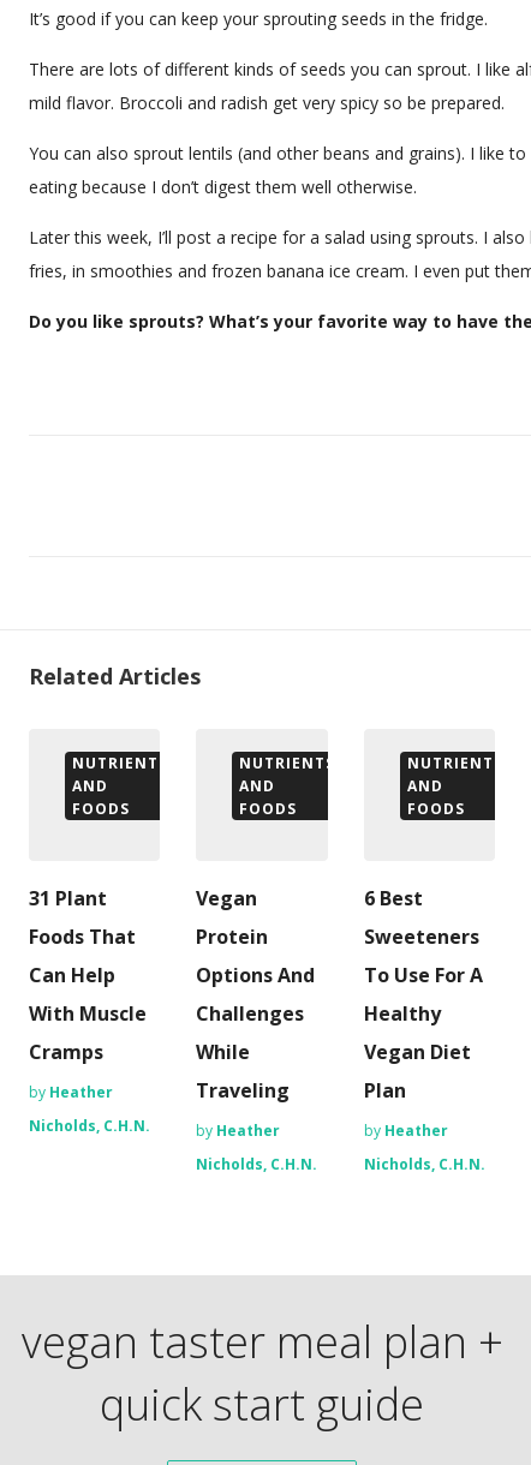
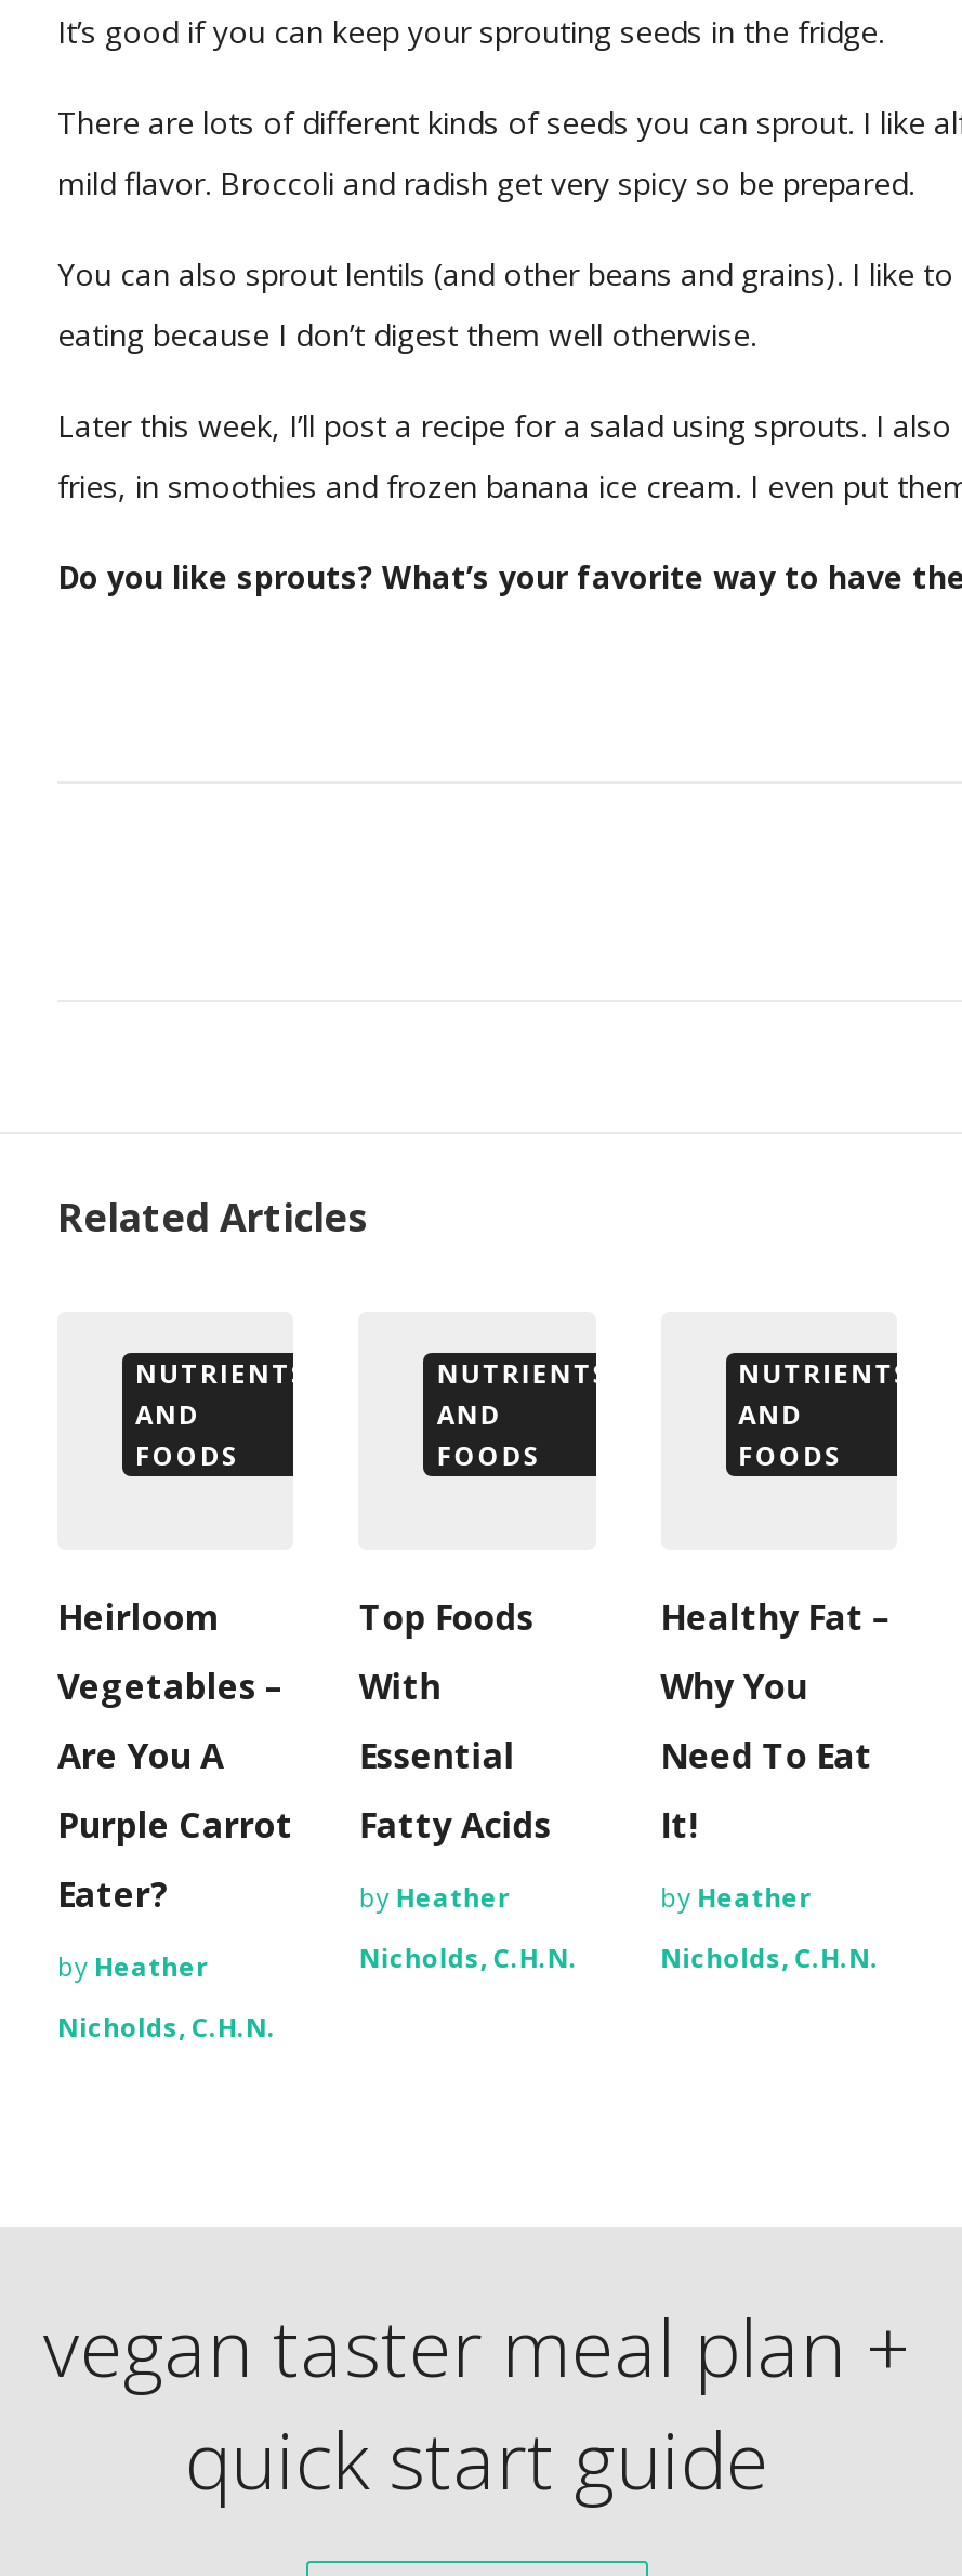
[29,885,107,911] 31 Plant -> [57,1593,220,1640] Heirloom
[196,885,315,1103] Vegan | Protein | Options And | Challenges | While | Traveling -> [359,1593,551,1848] Top Foods | With | Essential | Fatty Acids
[364,885,483,1103] 6 Best | Sweeteners | To Use For A | Healthy | Vegan Diet | Plan -> [661,1593,892,1848] Healthy Fat – | Why You | Need To Eat | It!
[29,923,136,950] Foods That -> [57,1662,285,1710] Vegetables –
[29,962,115,988] Can Help -> [57,1731,224,1779] Are You A
[29,1000,147,1026] With Muscle -> [57,1801,293,1848] Purple Carrot
[29,1038,103,1065] Cramps -> [57,1870,168,1917] Eater?
moved [196,1120,318,1174] -> [359,1879,577,1976]: by Heather | Nicholds, C.H.N.
moved [364,1120,485,1174] -> [661,1879,879,1976]: by Heather | Nicholds, C.H.N.

